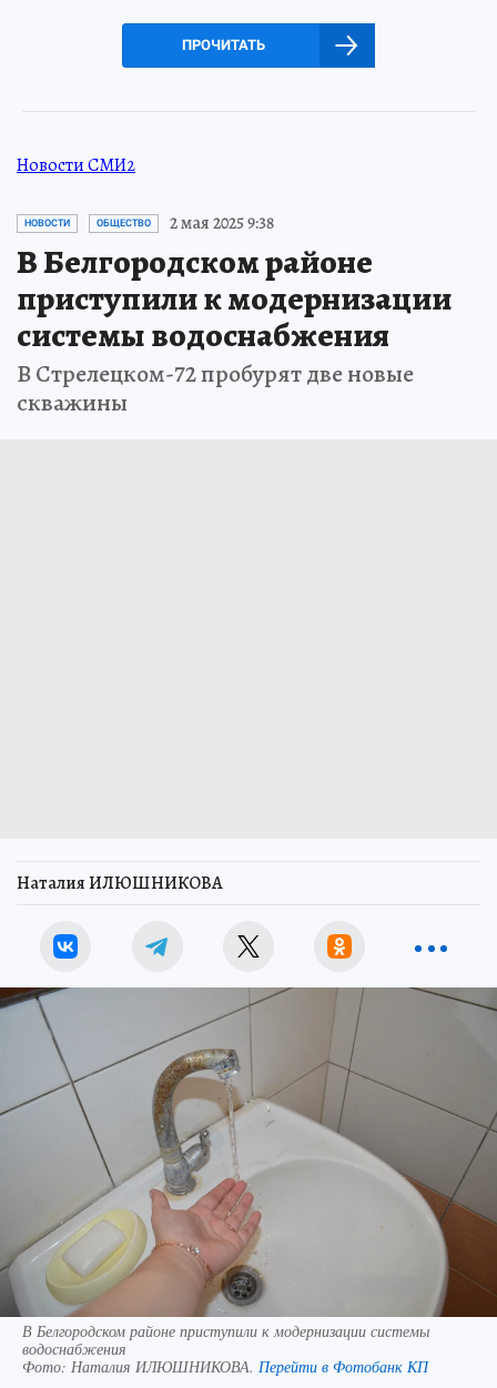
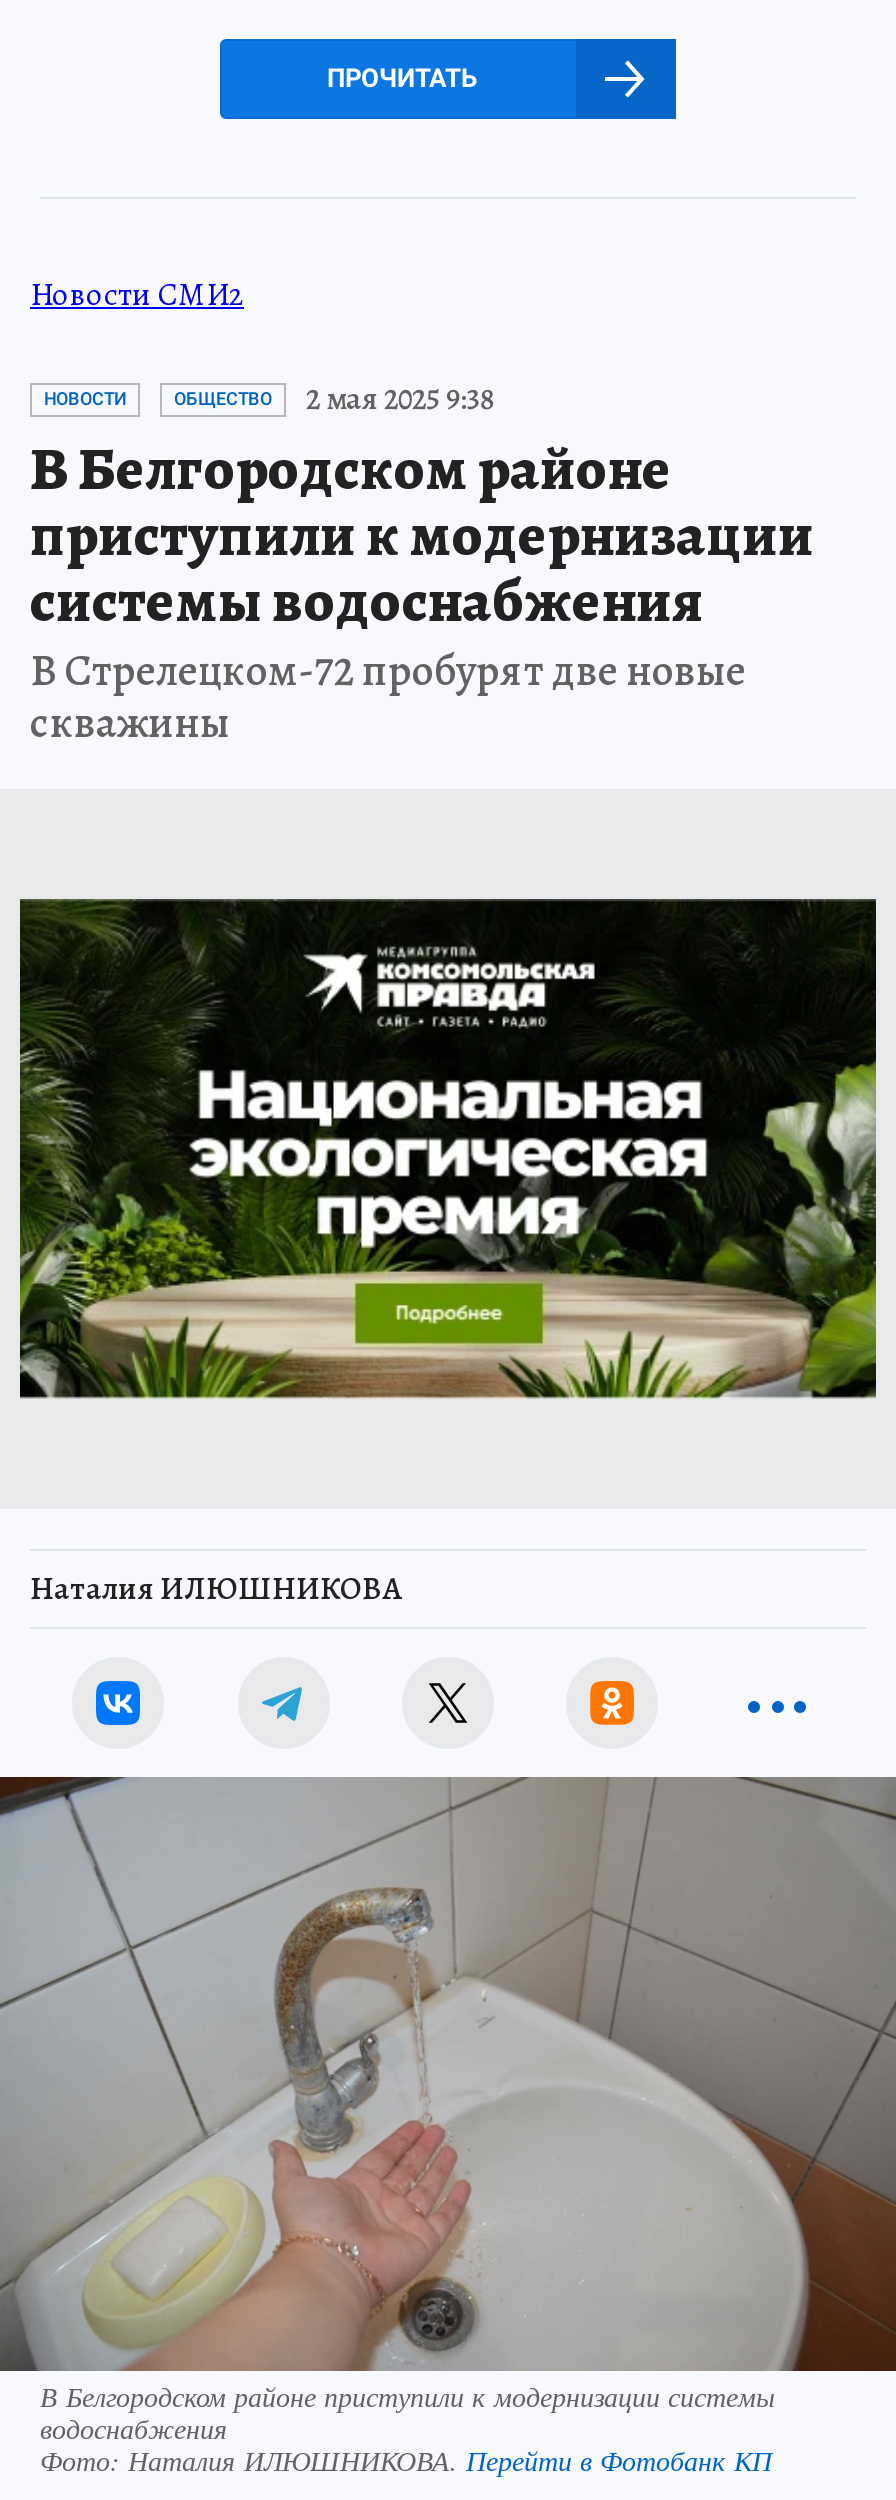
none -> [18,897,878,1401] [image]

